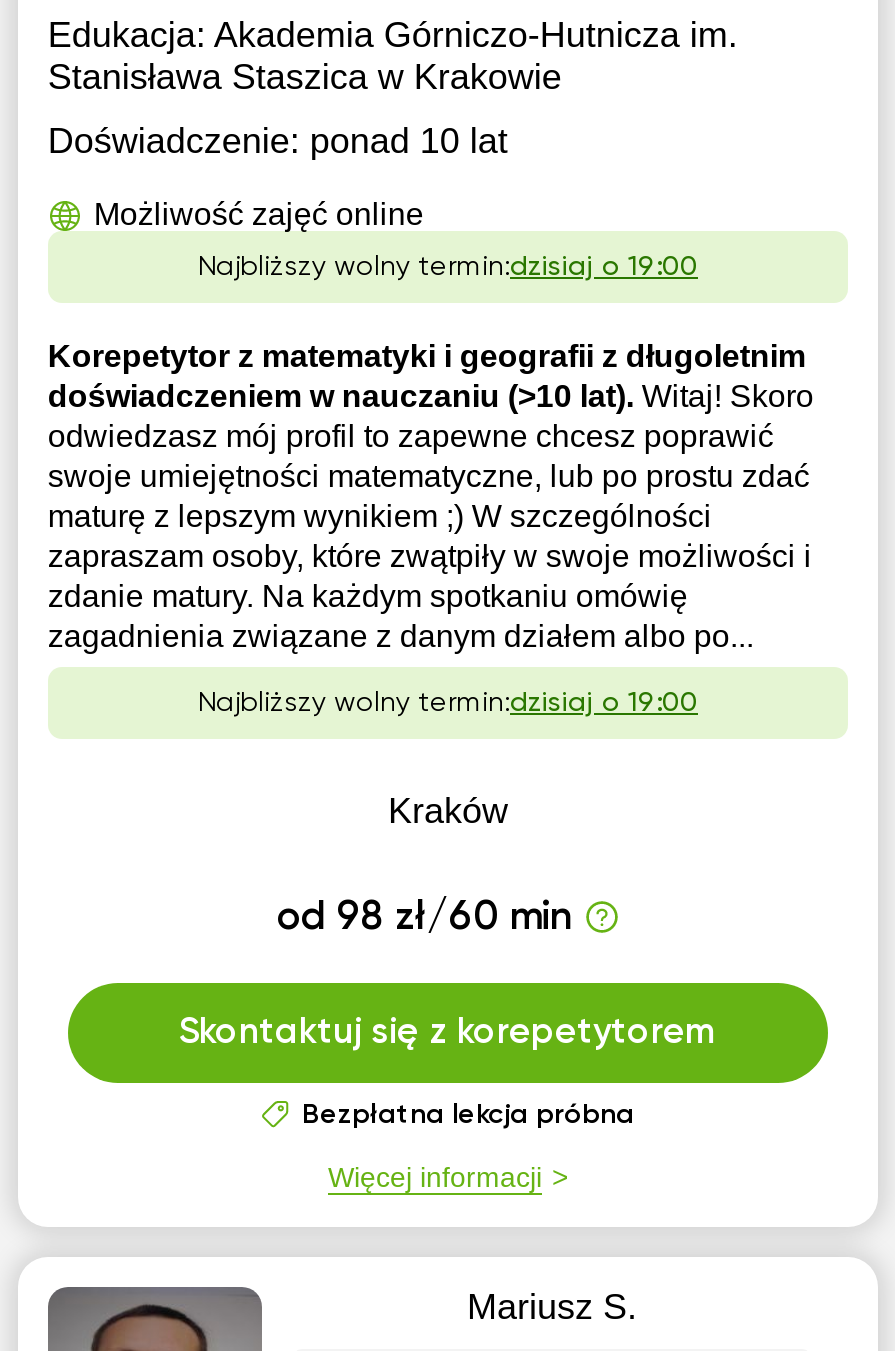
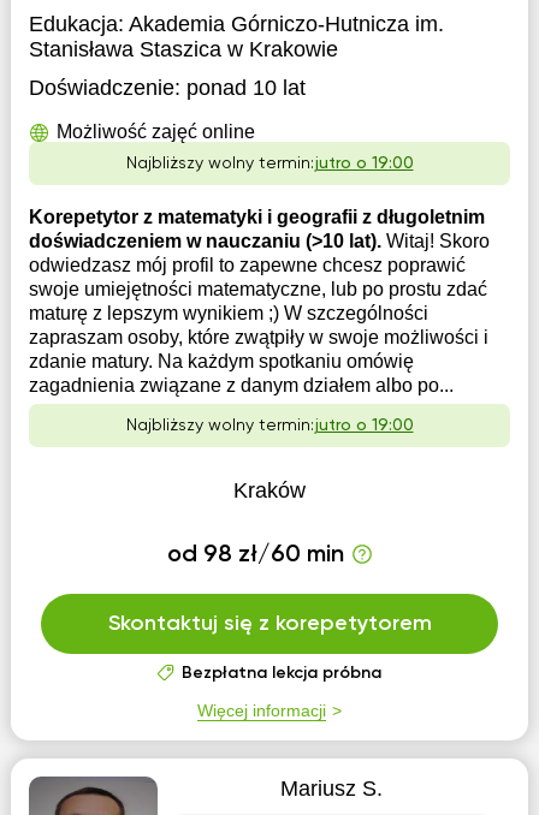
[198,253,698,281] Najbliższy wolny termin:dzisiaj o 19:00 -> [126,155,413,172] Najbliższy wolny termin:jutro o 19:00
[198,689,698,717] Najbliższy wolny termin:dzisiaj o 19:00 -> [126,417,413,434] Najbliższy wolny termin:jutro o 19:00

